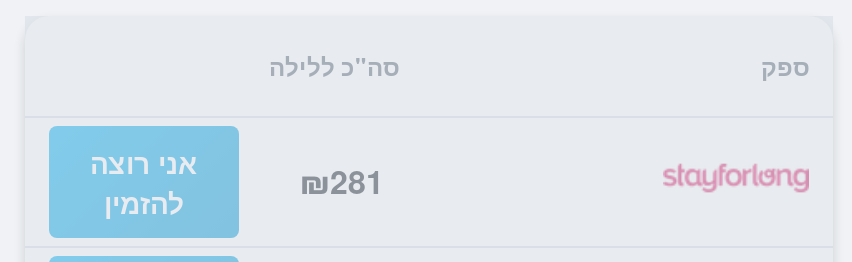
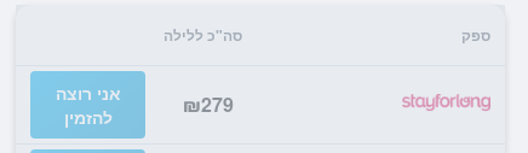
[300,158,384,204] ₪281 -> [182,90,233,118] ₪279

